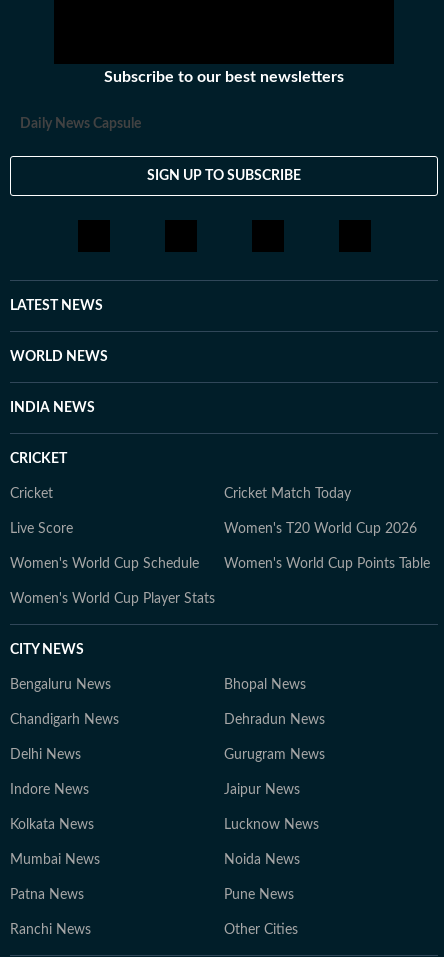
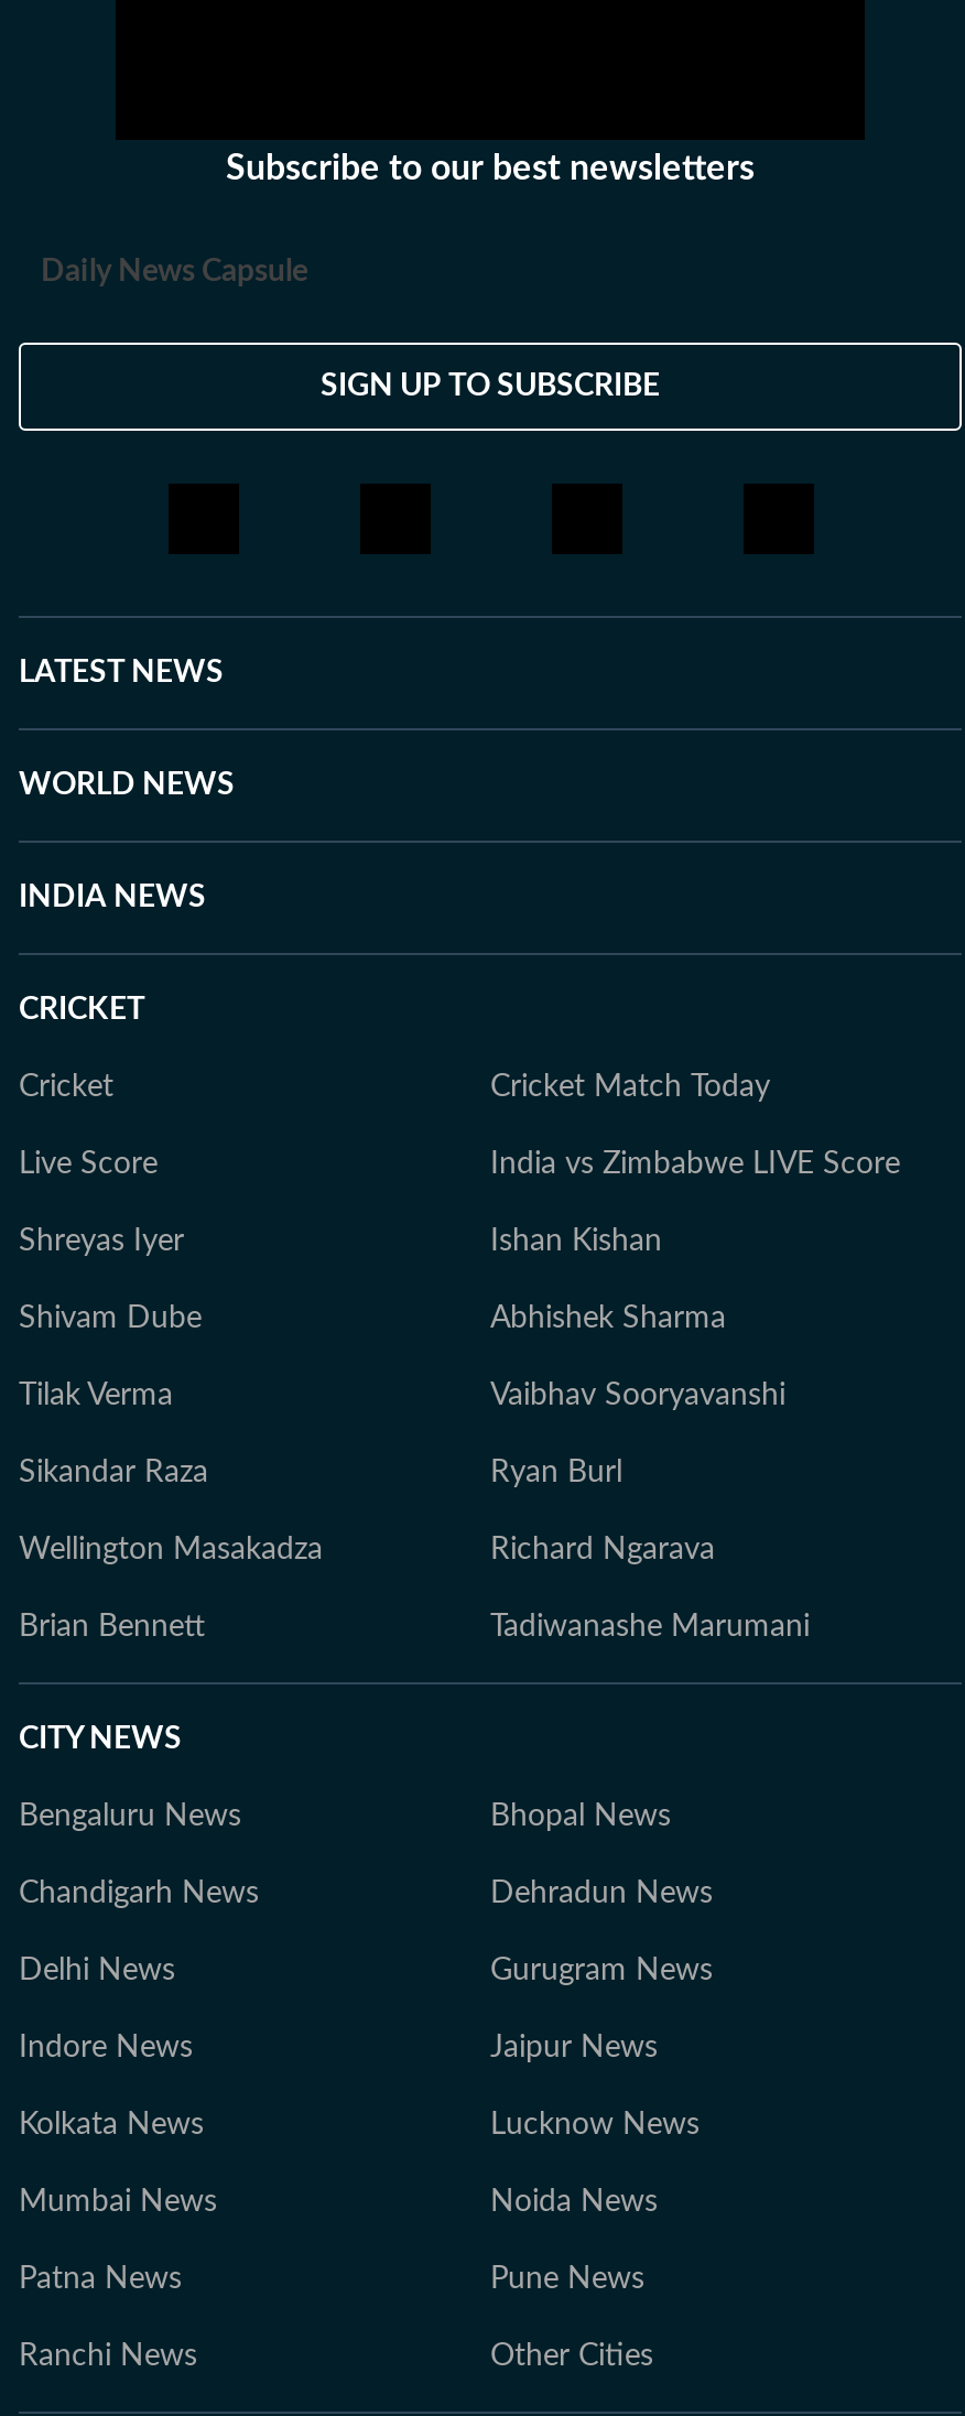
[10,522,430,606] Women's T20 World Cup 2026 | Women's World Cup Schedule | Women's World Cup Points Table | Women's World Cup Player Stats -> [19,1149,900,1643] India vs Zimbabwe LIVE Score | Shreyas Iyer | Ishan Kishan | Shivam Dube | Abhishek Sharma | Tilak Verma | Vaibhav Sooryavanshi | Sikandar Raza | Ryan Burl | Wellington Masakadza | Richard Ngarava | Brian Bennett | Tadiwanashe Marumani

